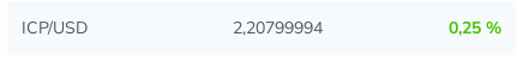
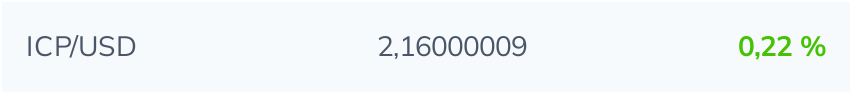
[232,17,322,38] 2,20799994 -> [377,28,527,64] 2,16000009
[449,17,501,38] 0,25 % -> [738,28,826,64] 0,22 %

